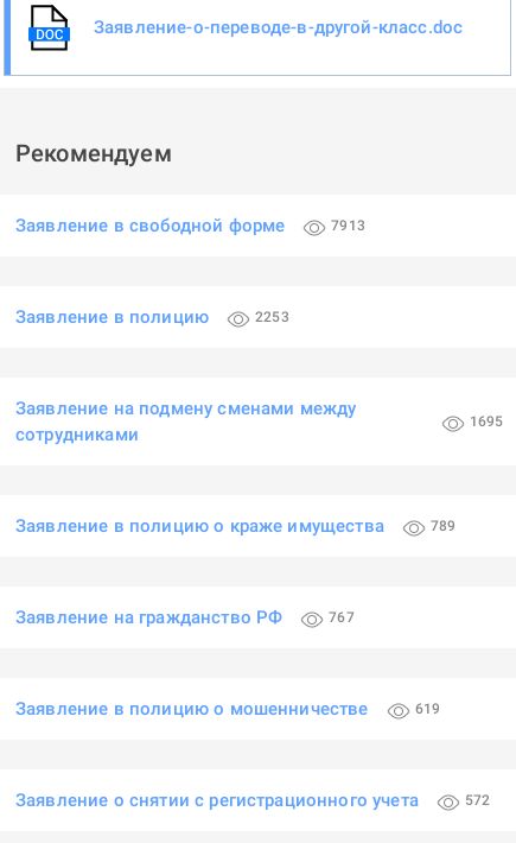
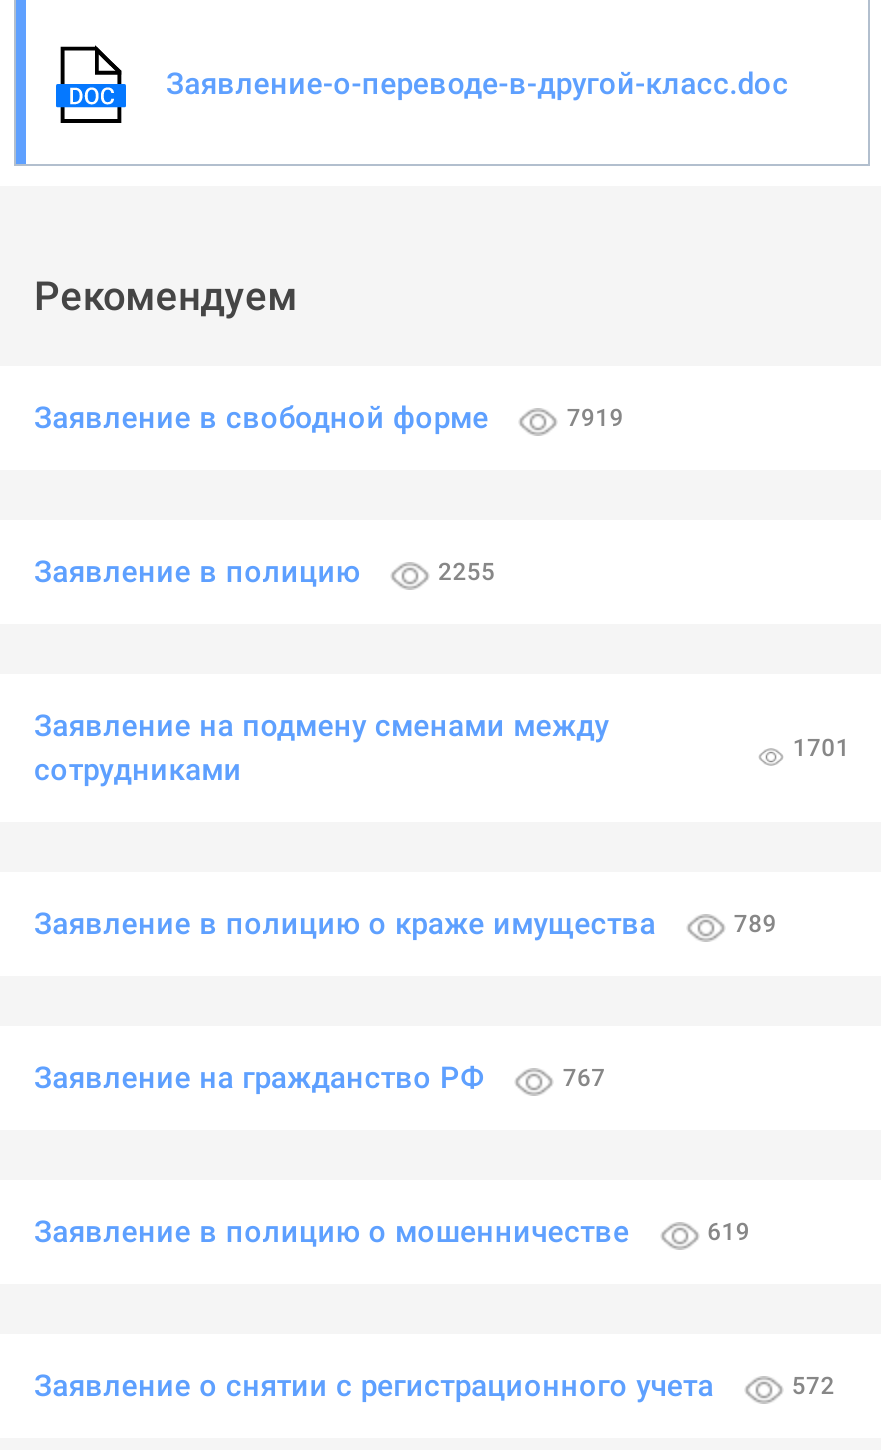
[331,217,365,234] 7913 -> [567,404,624,432] 7919
[255,309,289,325] 2253 -> [438,558,495,586] 2255
[469,413,503,430] 1695 -> [793,734,850,762] 1701

